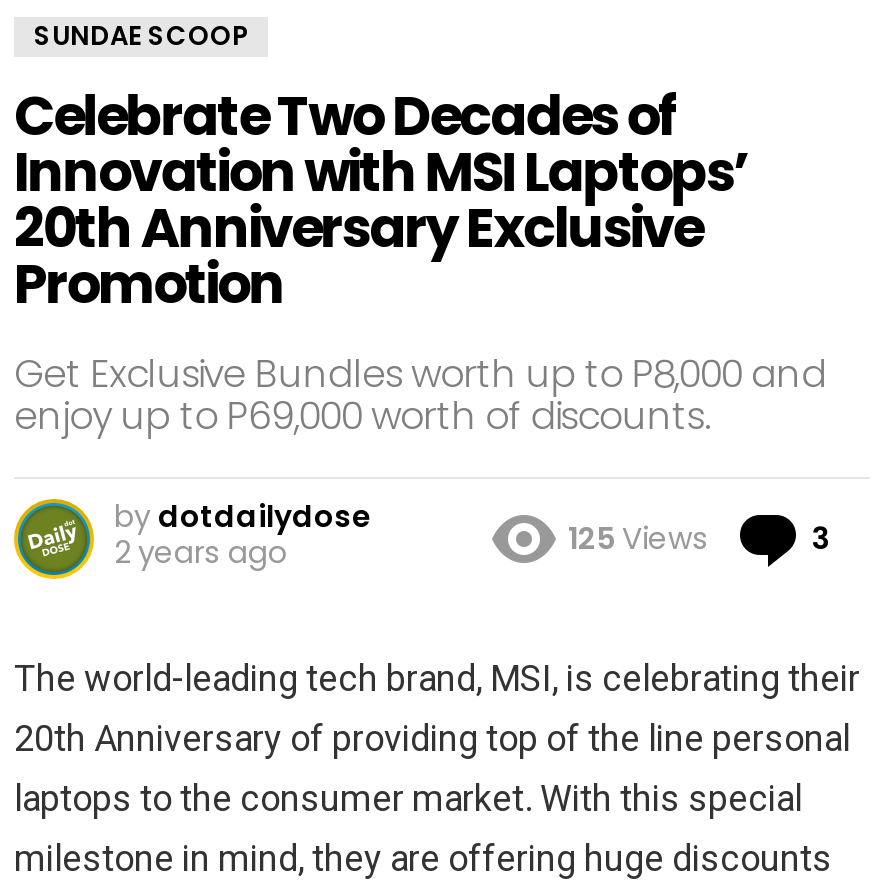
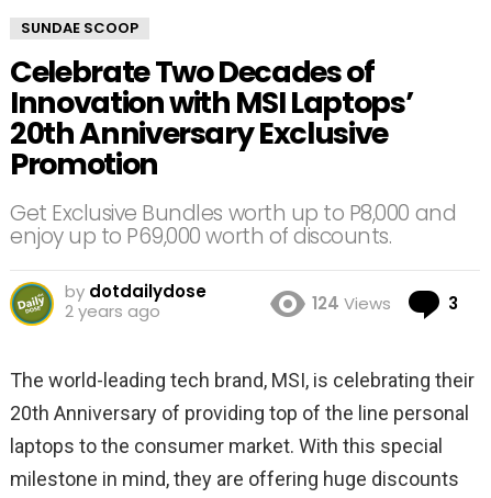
[568,517,708,559] 125 Views -> [312,292,391,315] 124 Views

